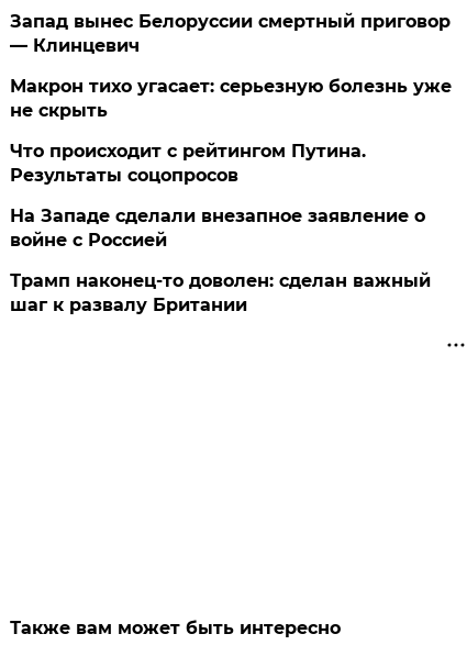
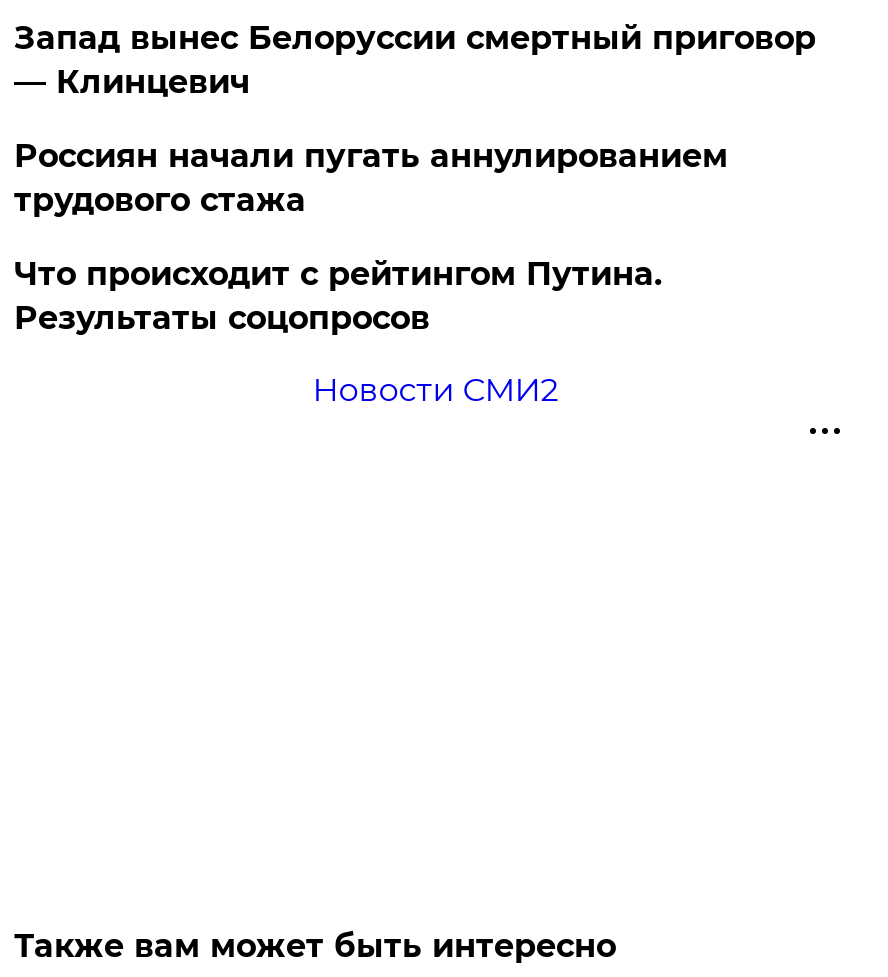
[10,76,452,121] Макрон тихо угасает: серьезную болезнь уже | не скрыть -> [14,138,728,220] Россиян начали пугать аннулированием | трудового стажа
[10,206,431,316] На Западе сделали внезапное заявление о | войне с Россией | Трамп наконец-то доволен: сделан важный | шаг к развалу Британии -> [312,372,558,410] Новости СМИ2

